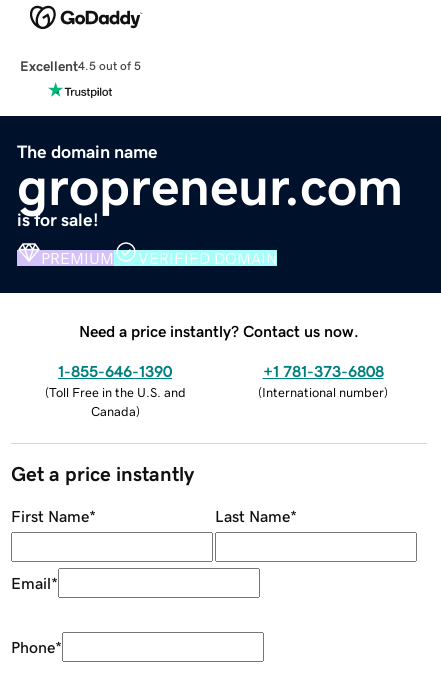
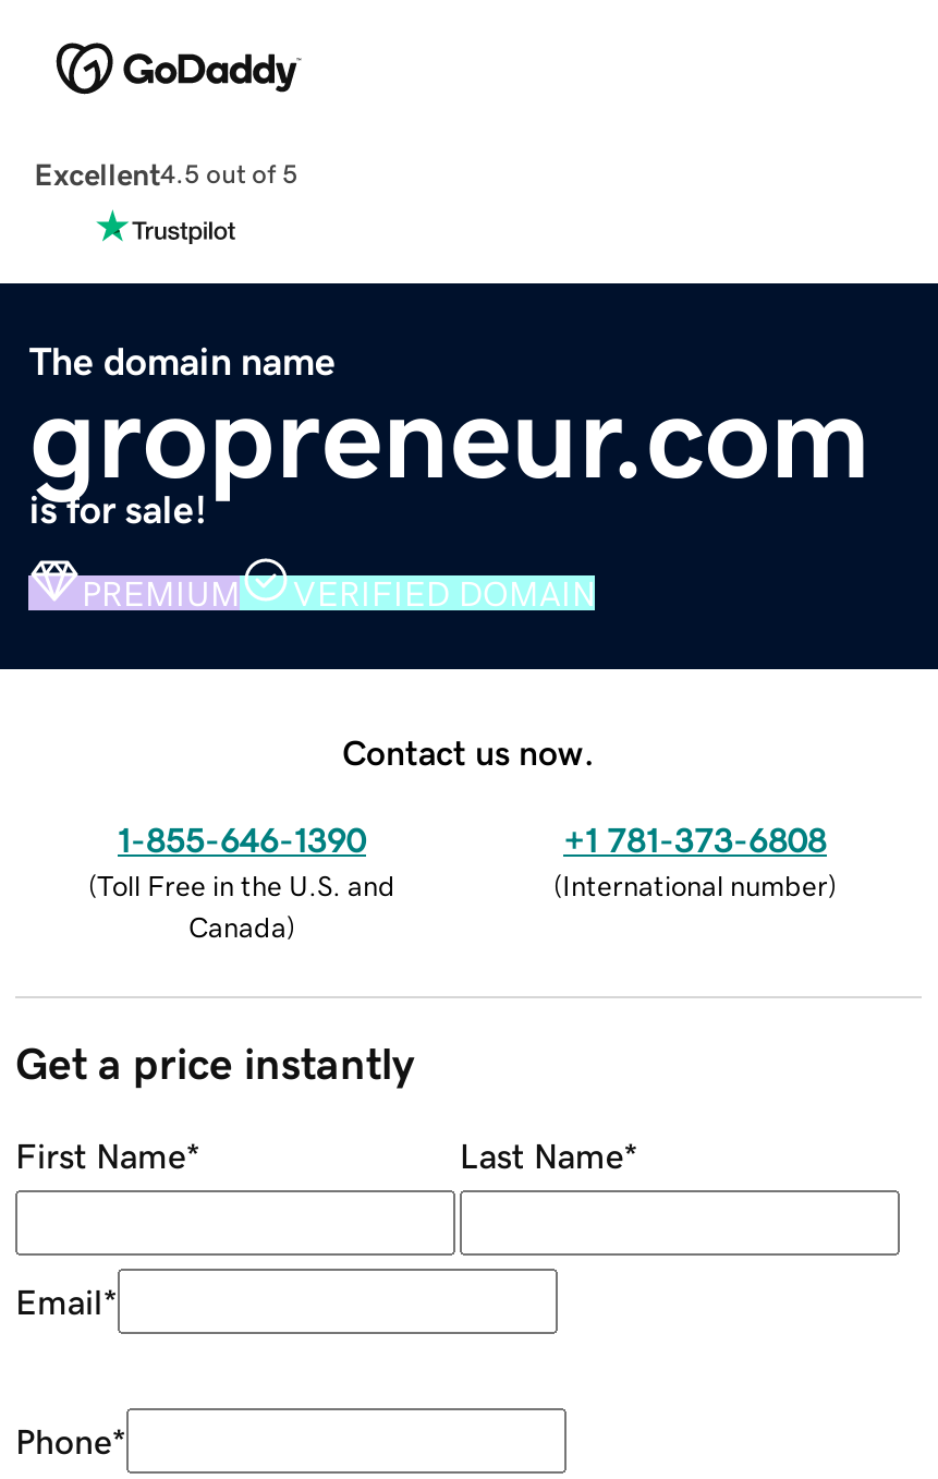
[79,323,359,339] Need a price instantly? Contact us now. -> [342,734,595,769] Contact us now.

